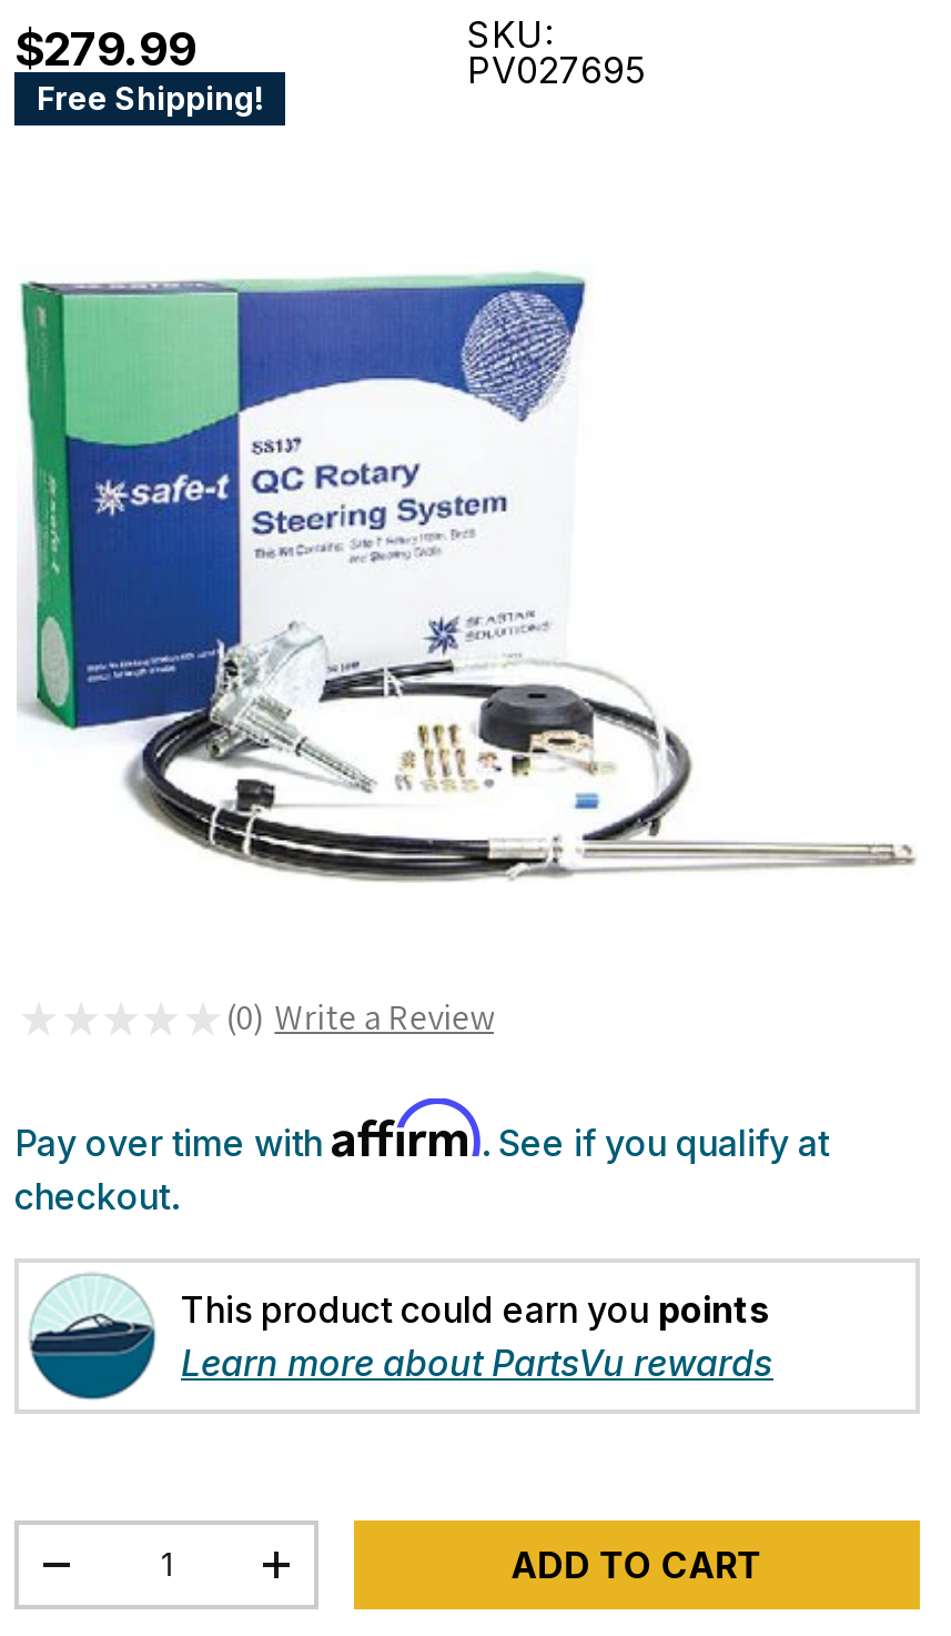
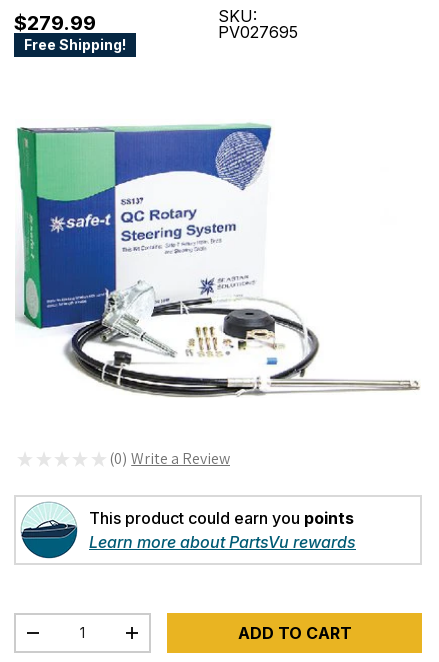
[14,1099,829,1219] Pay over time withAffirm. See if you qualify at | checkout. -> none

